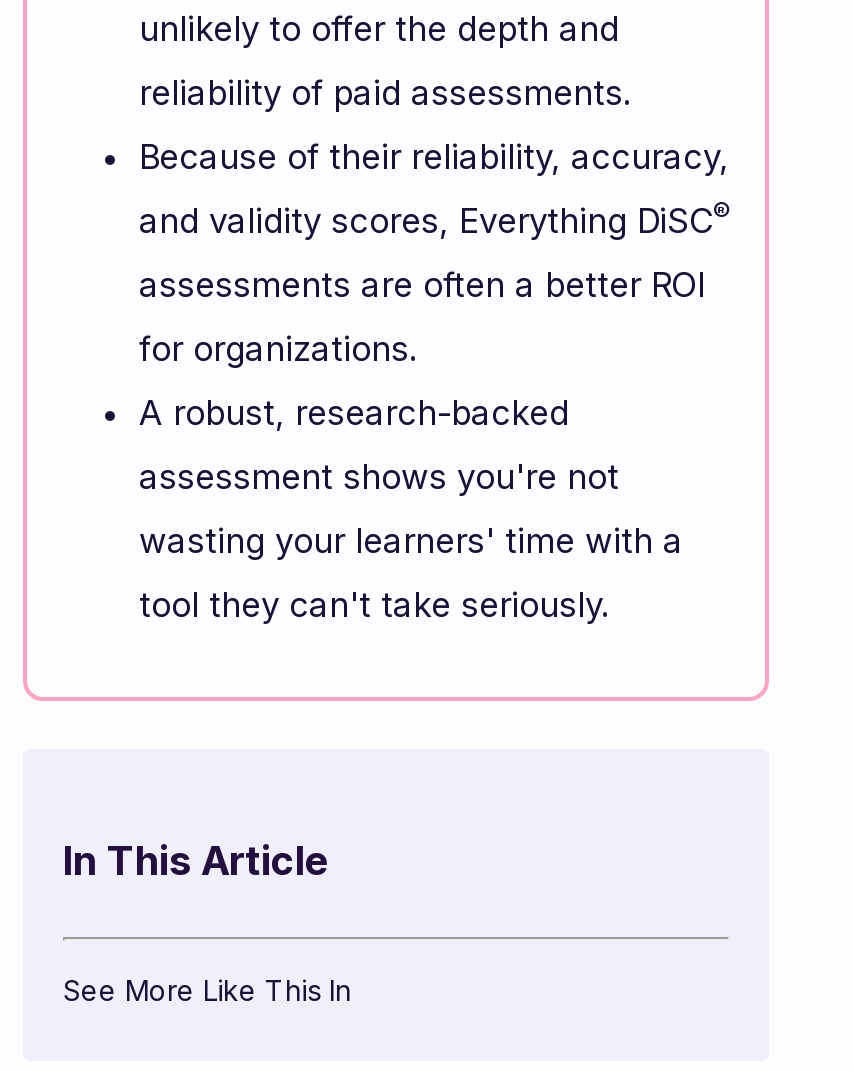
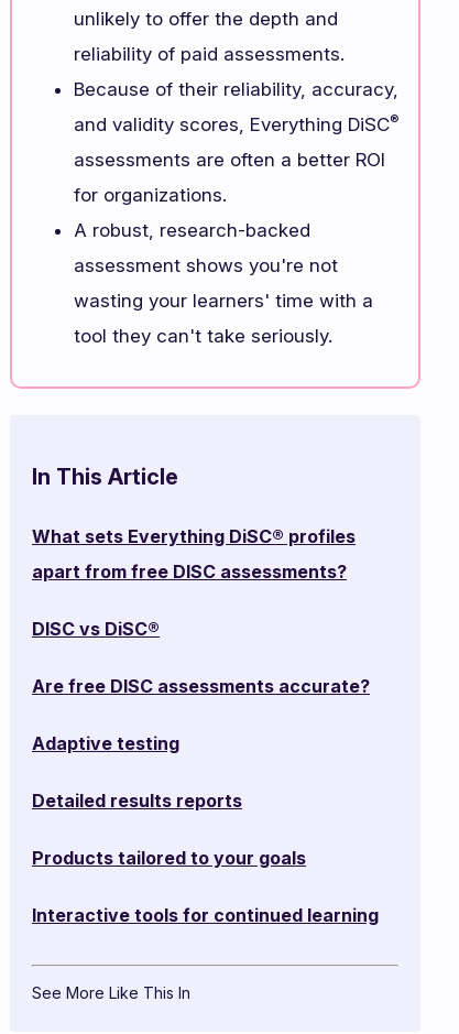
none -> [32,526,379,927] What sets Everything DiSC® profiles | apart from free DISC assessments? | DISC vs DiSC® | Are free DISC assessments accurate? | Adaptive testing | Detailed results reports | Products tailored to your goals | Interactive tools for continued learning

